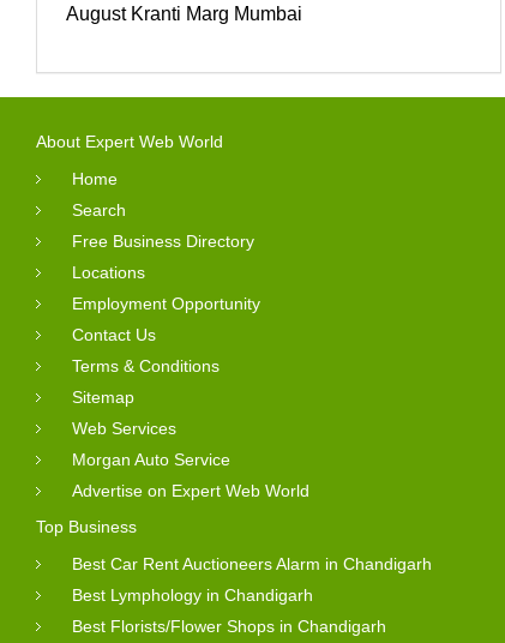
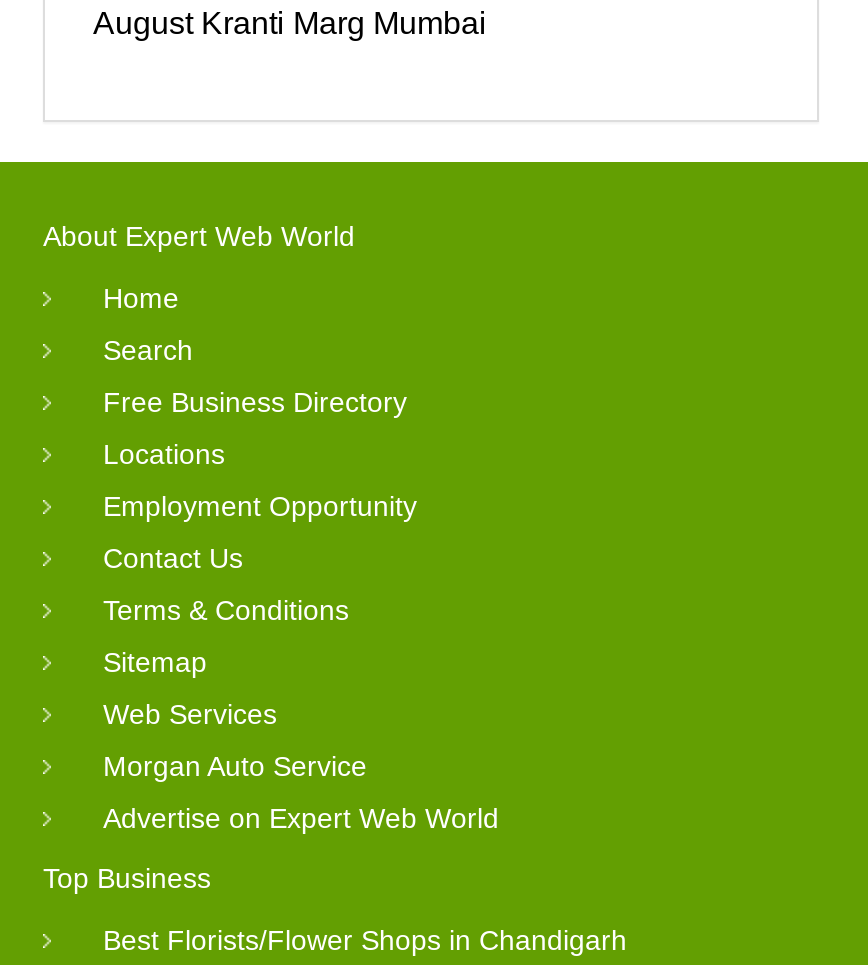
[72,554,432,604] Best Car Rent Auctioneers Alarm in Chandigarh | Best Lymphology in Chandigarh -> none

